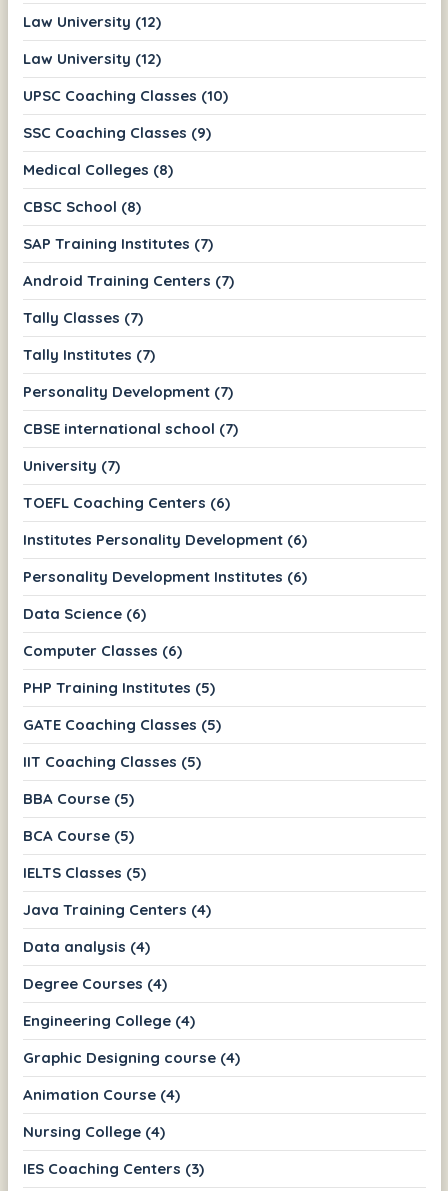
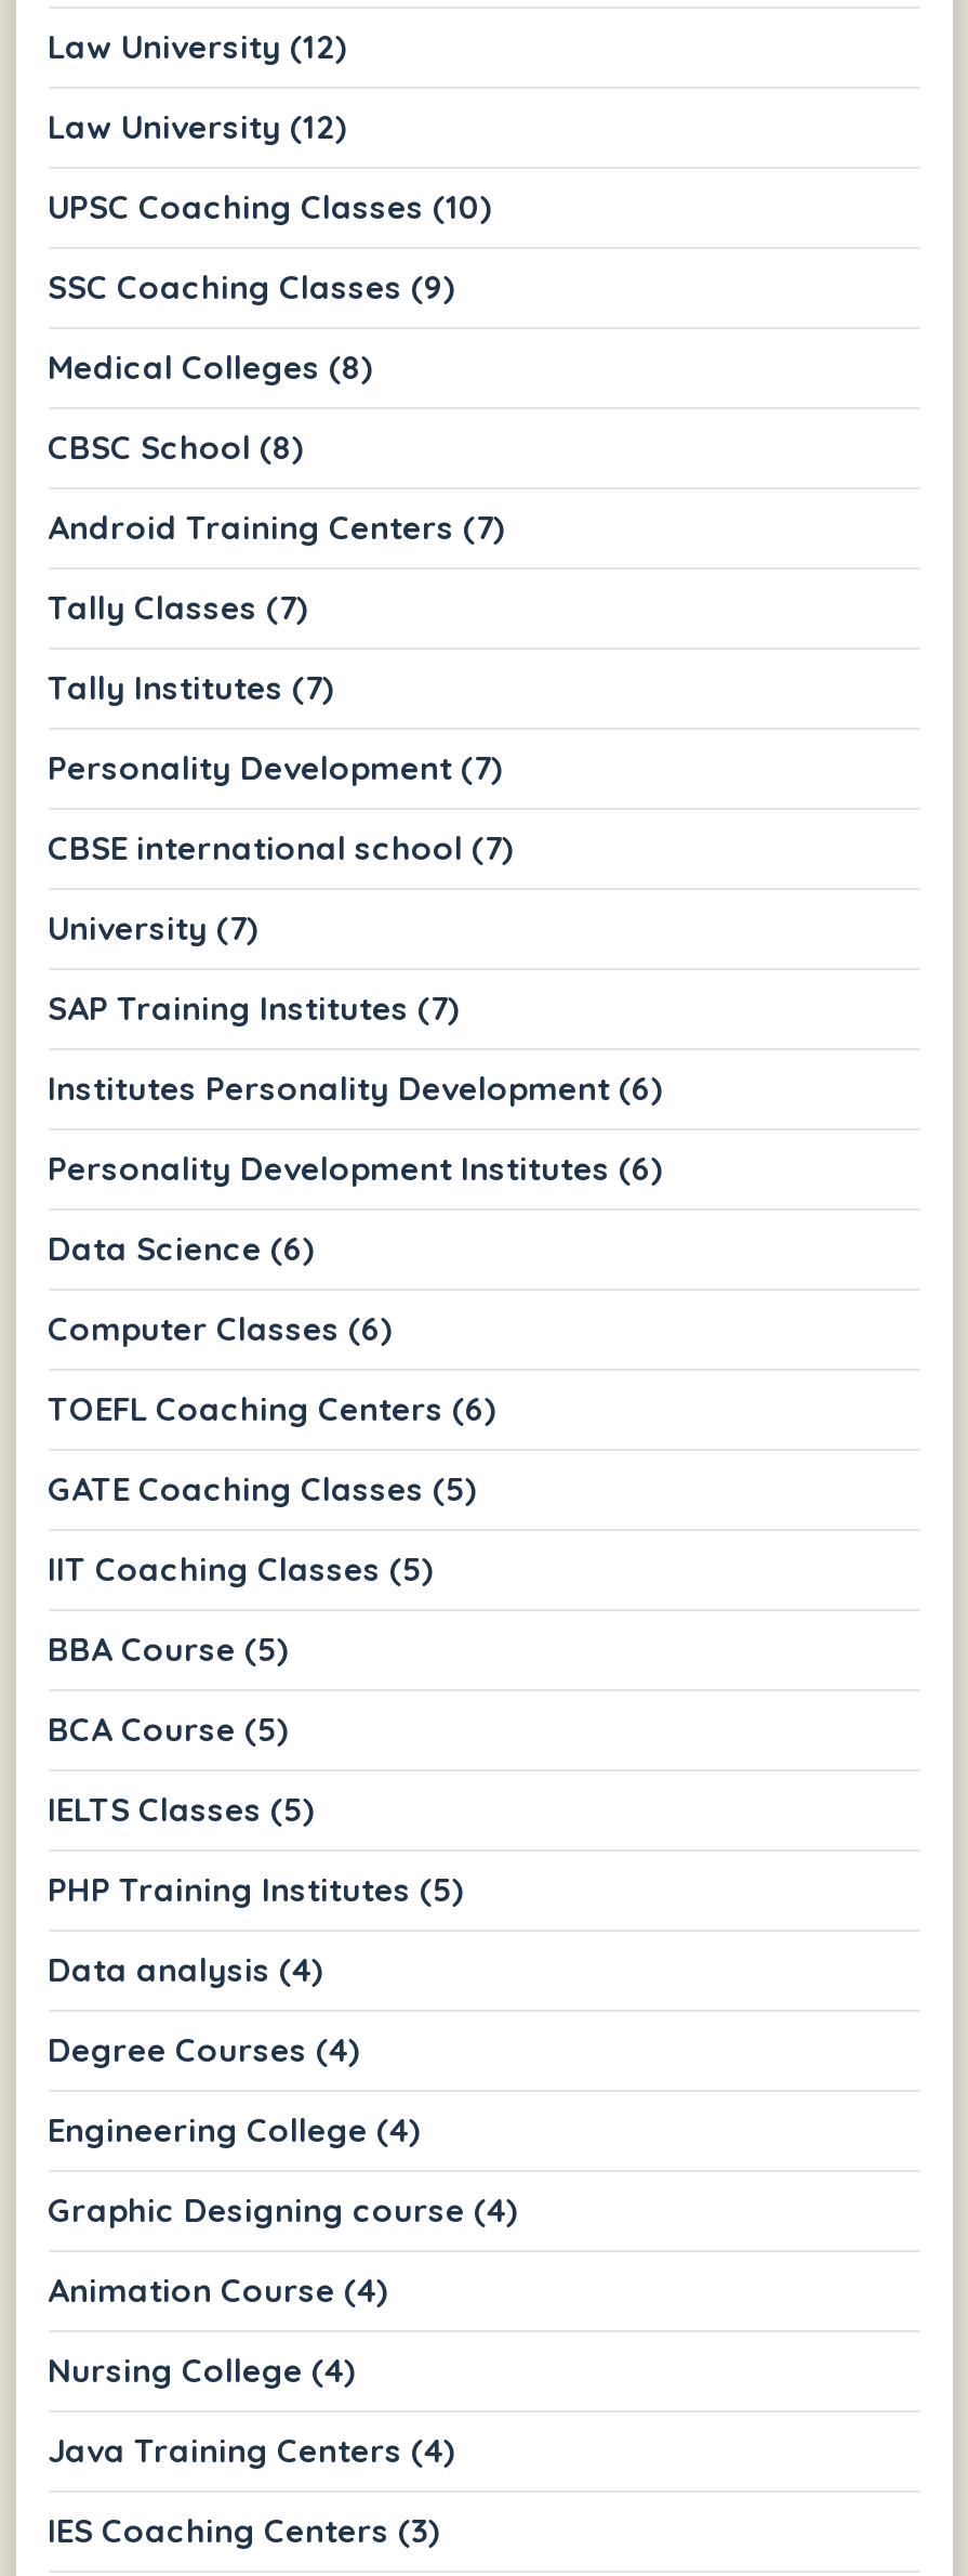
moved [22,234,212,253] -> [48,988,459,1029]: SAP Training Institutes (7)
moved [22,271,237,475] -> [48,507,513,949]: Android Training Centers (7) | Tally Classes (7) | Tally Institutes (7) | Personality Development (7) | CBSE international school (7) | University (7)
moved [22,493,229,512] -> [48,1388,495,1429]: TOEFL Coaching Centers (6)
moved [22,530,306,660] -> [48,1068,662,1349]: Institutes Personality Development (6) | Personality Development Institutes (6) | Data Science (6) | Computer Classes (6)
moved [22,678,214,697] -> [48,1869,463,1910]: PHP Training Institutes (5)
moved [22,715,220,882] -> [48,1468,476,1830]: GATE Coaching Classes (5) | IIT Coaching Classes (5) | BBA Course (5) | BCA Course (5) | IELTS Classes (5)
moved [22,900,210,919] -> [48,2430,454,2471]: Java Training Centers (4)
moved [22,937,239,1141] -> [48,1949,517,2391]: Data analysis (4) | Degree Courses (4) | Engineering College (4) | Graphic Designing course (4) | Animation Course (4) | Nursing College (4)

